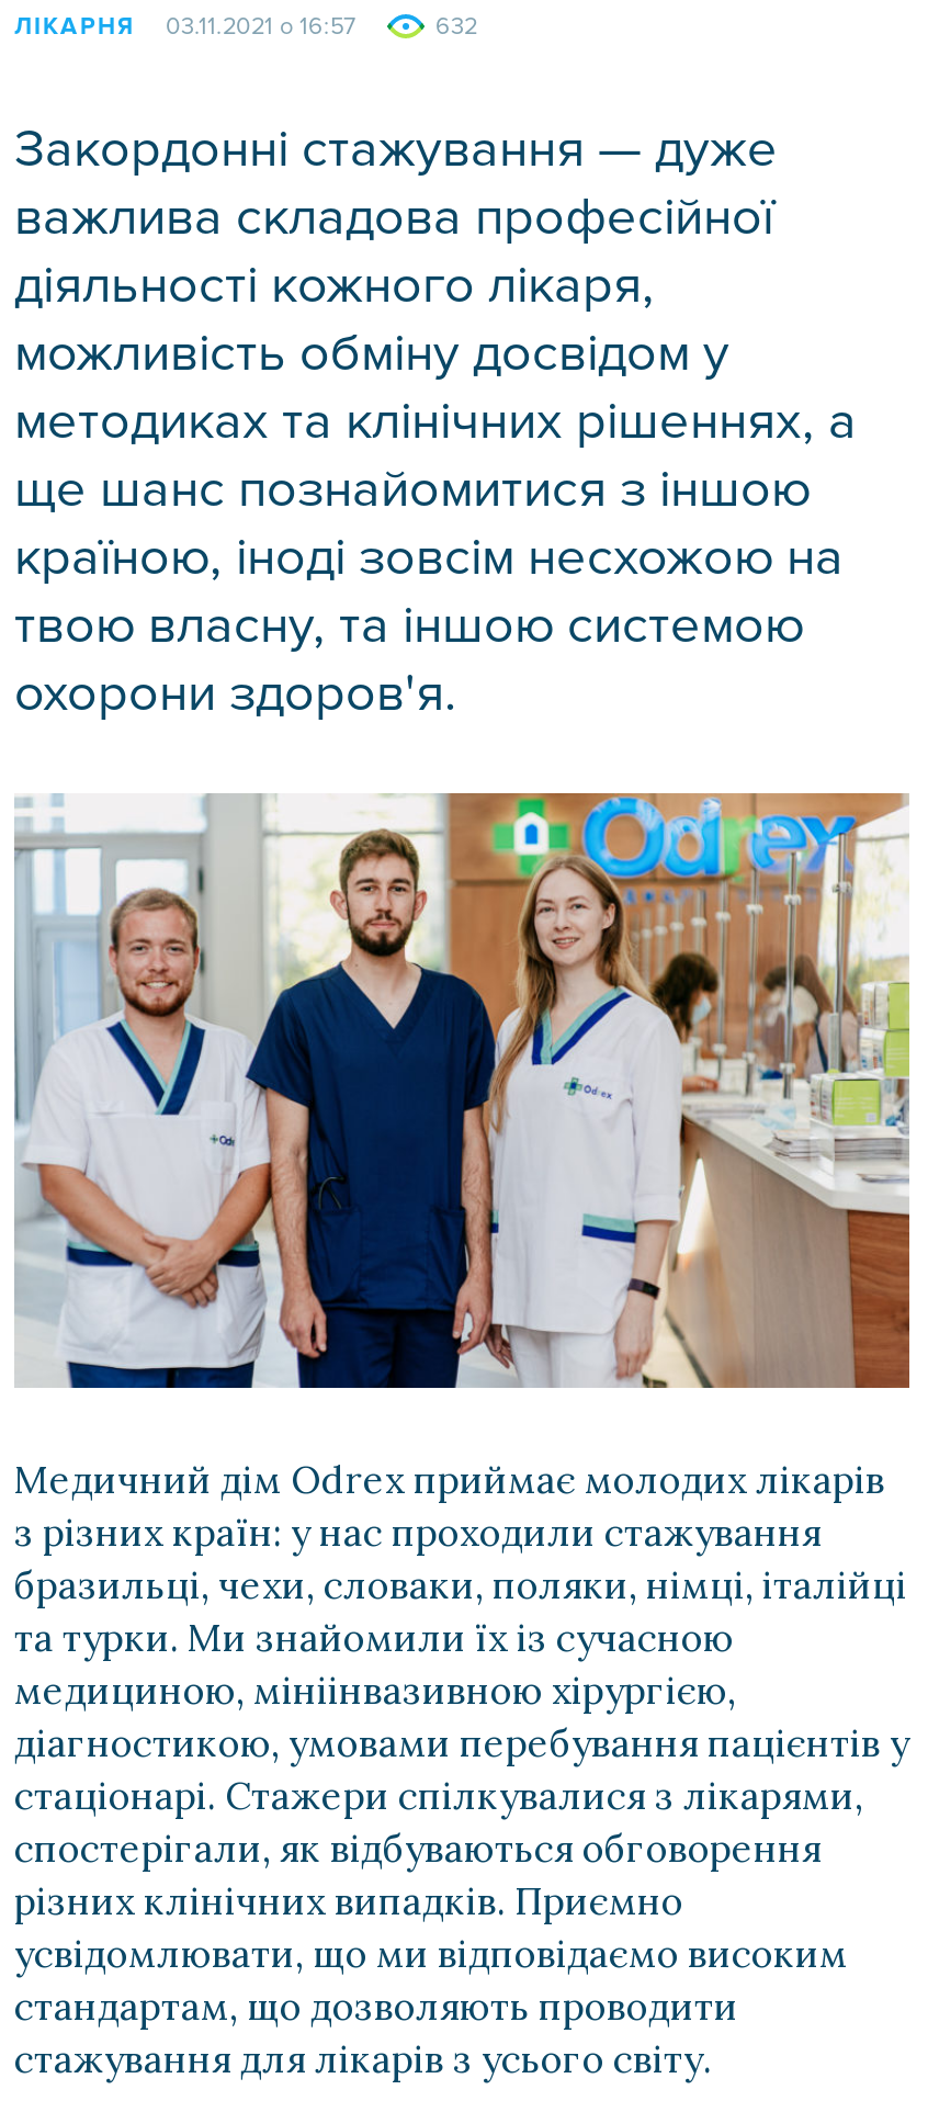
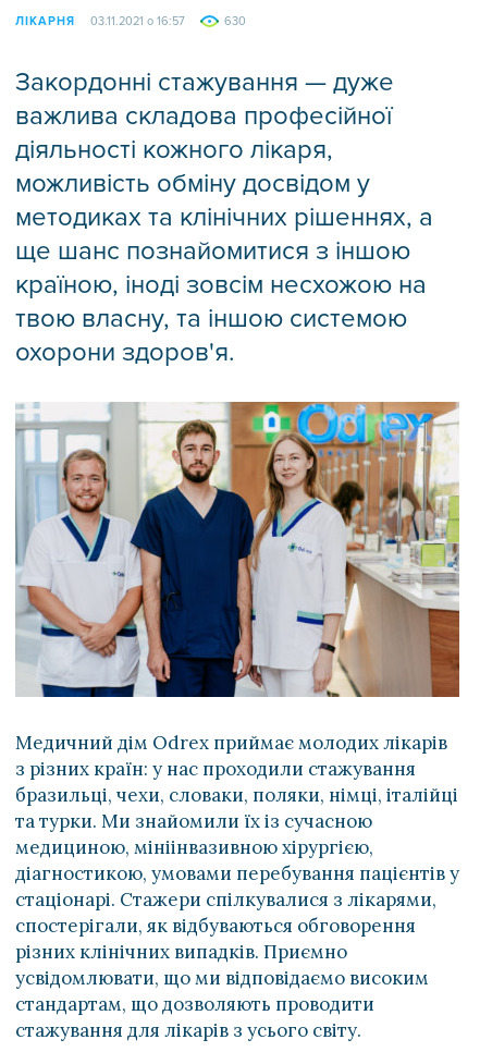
[435,12,477,41] 632 -> [224,14,246,28] 630

